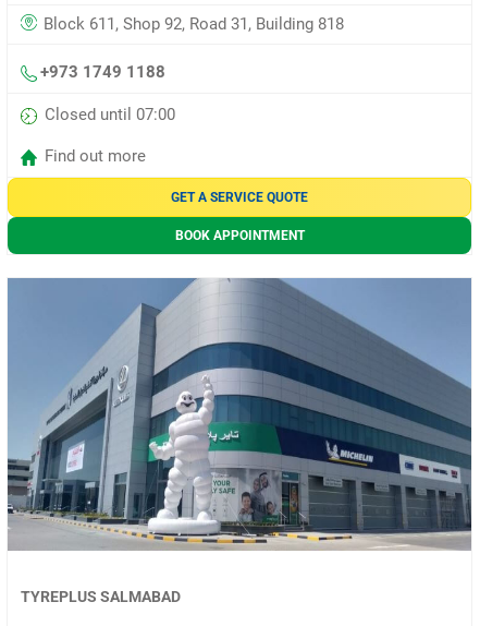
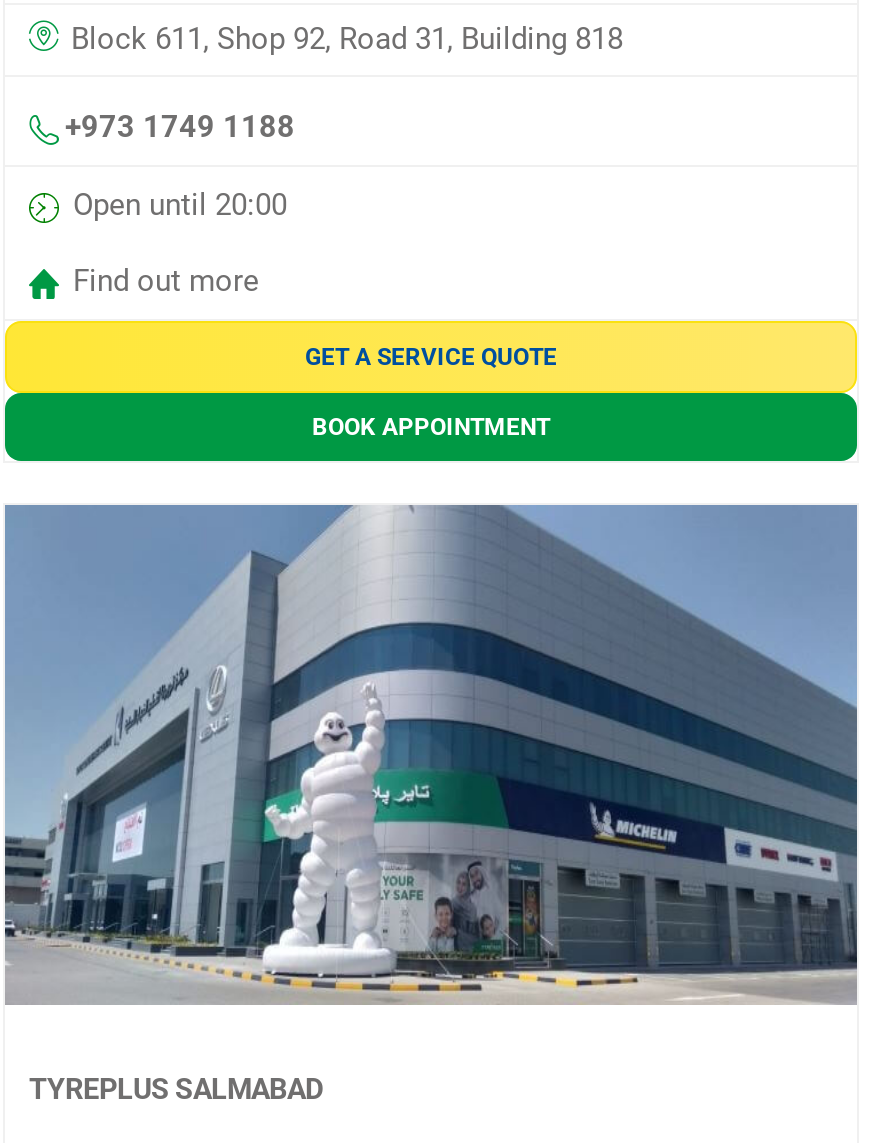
[40,105,175,124] Closed until 07:00 -> [65,187,287,223] Open until 20:00

